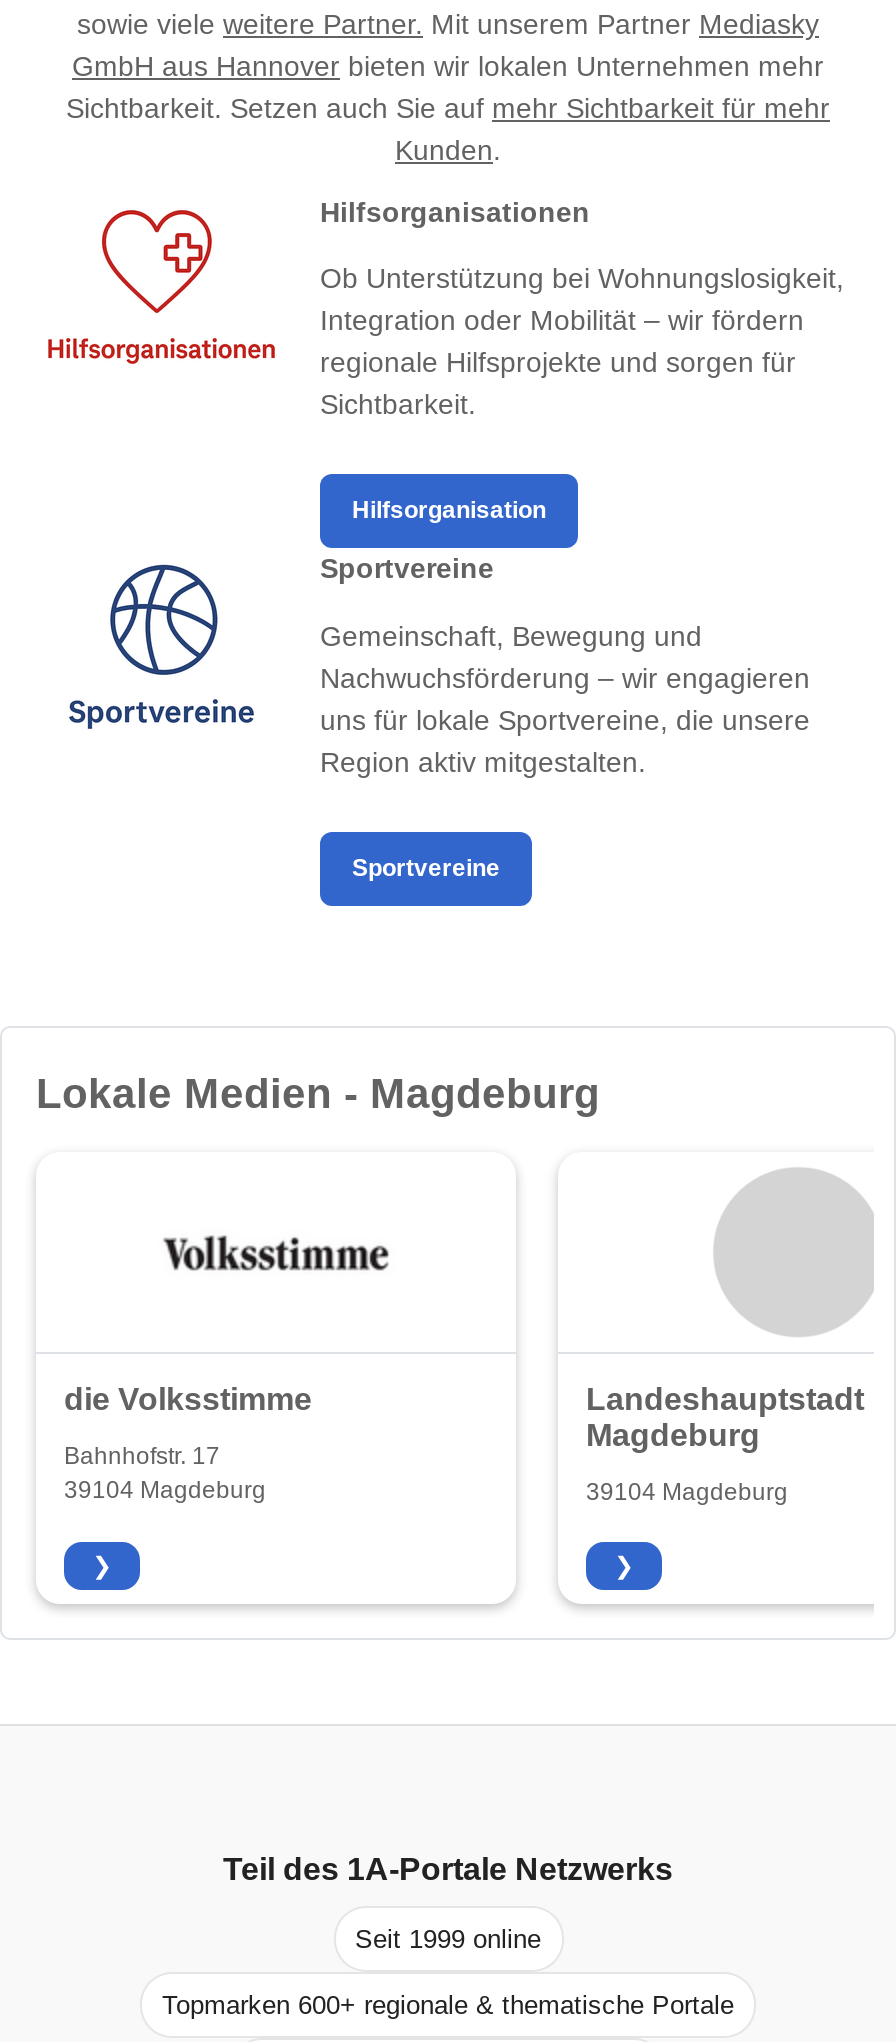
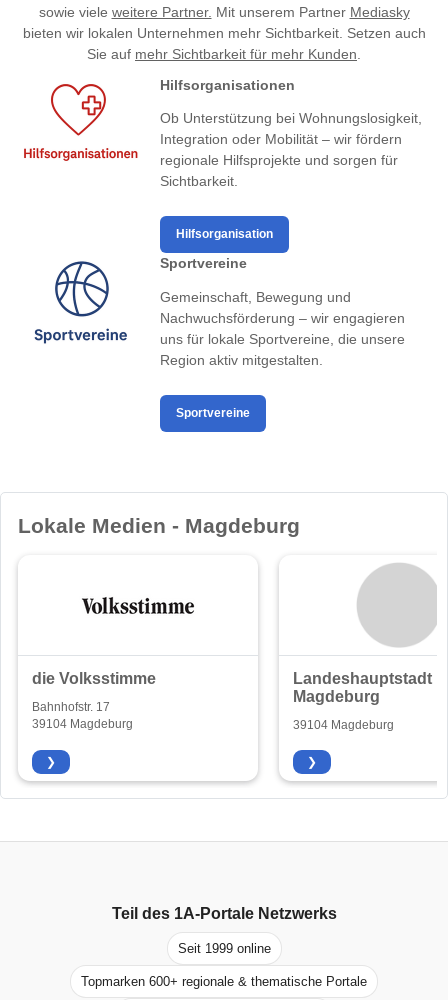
[66,49,830,165] GmbH aus Hannover bieten wir lokalen Unternehmen mehr | Sichtbarkeit. Setzen auch Sie auf mehr Sichtbarkeit für mehr | Kunden. -> [22,24,425,61] bieten wir lokalen Unternehmen mehr Sichtbarkeit. Setzen auch | Sie auf mehr Sichtbarkeit für mehr Kunden.

